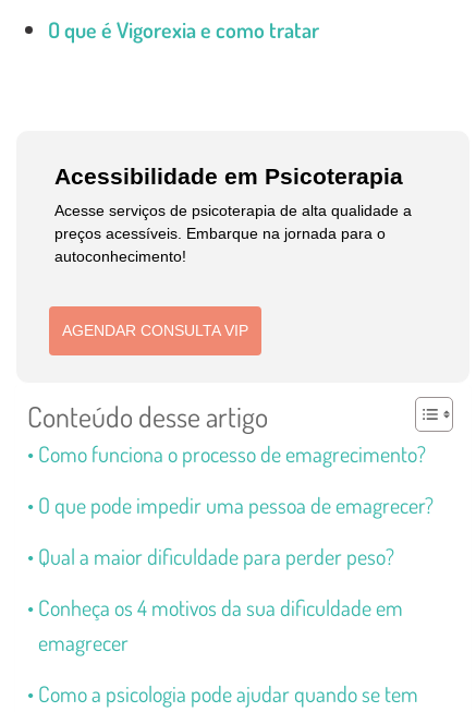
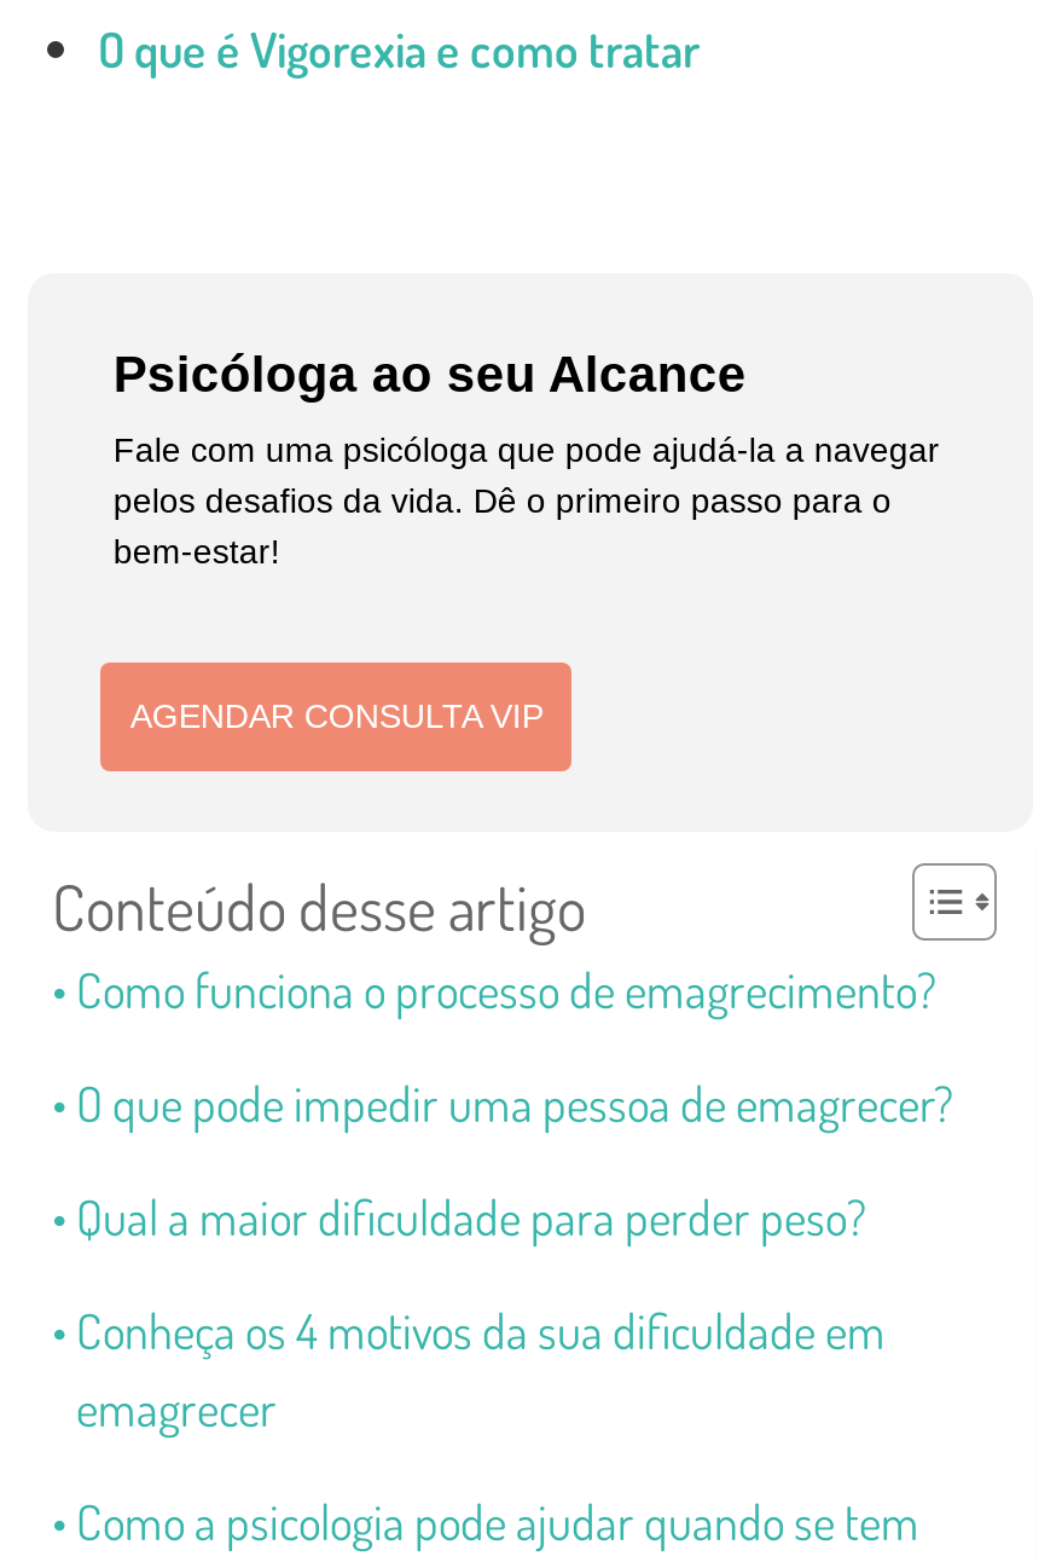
[55,163,403,189] Acessibilidade em Psicoterapia -> [113,346,746,401] Psicóloga ao seu Alcance
[55,202,412,265] Acesse serviços de psicoterapia de alta qualidade a | preços acessíveis. Embarque na jornada para o | autoconhecimento! -> [113,430,939,570] Fale com uma psicóloga que pode ajudá-la a navegar | pelos desafios da vida. Dê o primeiro passo para o | bem-estar!

